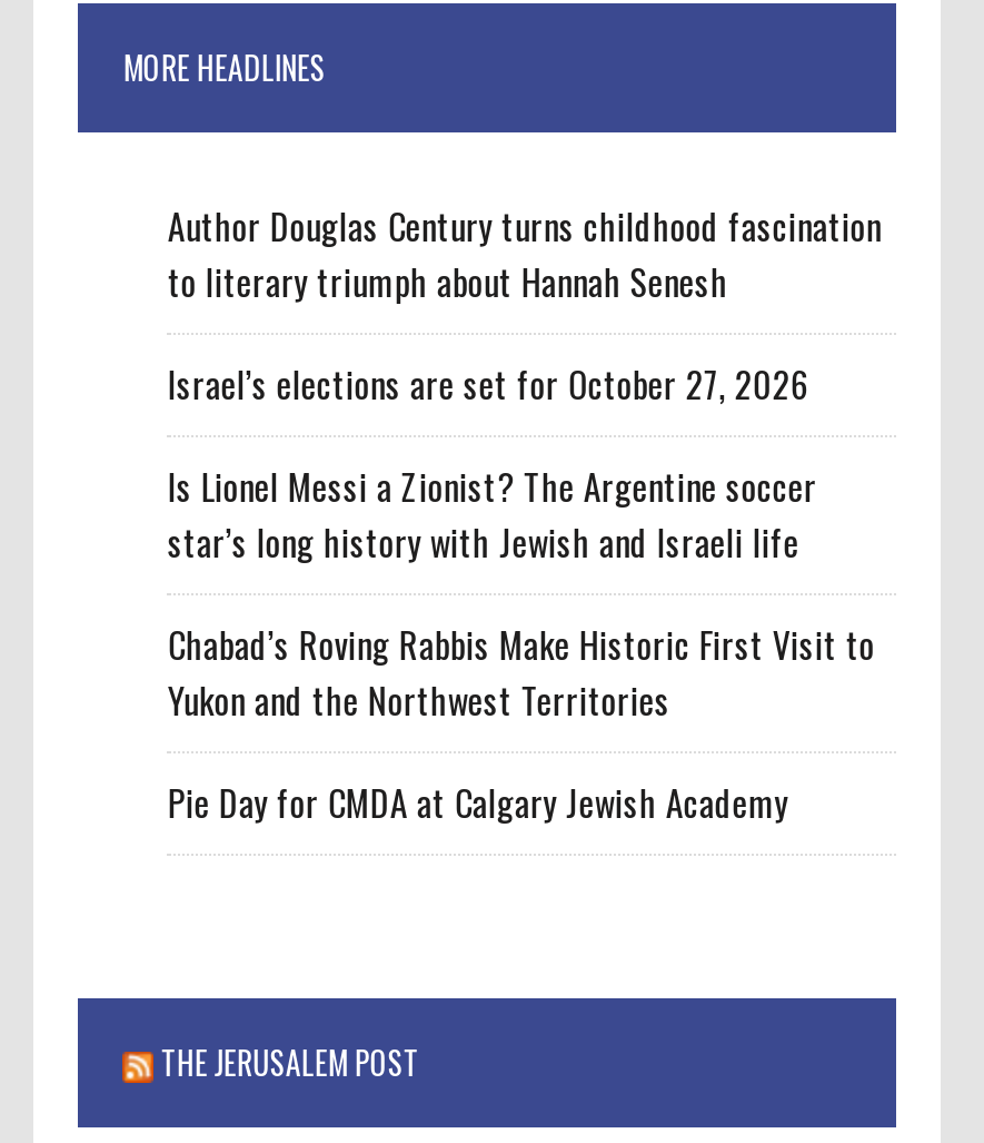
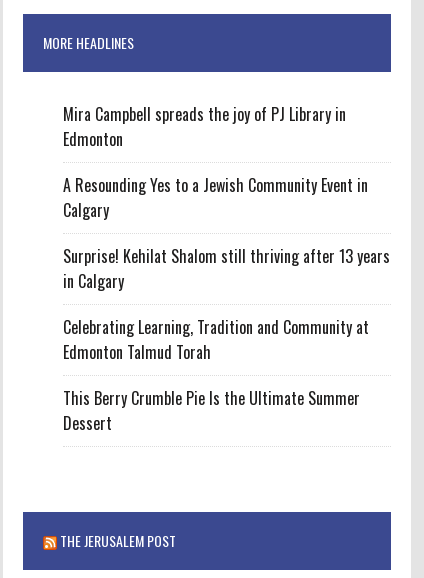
[168,199,881,308] Author Douglas Century turns childhood fascination | to literary triumph about Hannah Senesh -> [63,102,346,151] Mira Campbell spreads the joy of PJ Library in | Edmonton
[168,357,808,411] Israel’s elections are set for October 27, 2026 -> [63,173,368,222] A Resounding Yes to a Jewish Community Event in | Calgary
[168,460,817,569] Is Lionel Messi a Zionist? The Argentine soccer | star’s long history with Jewish and Israeli life -> [63,244,390,293] Surprise! Kehilat Shalom still thriving after 13 years | in Calgary
[168,618,875,727] Chabad’s Roving Rabbis Make Historic First Visit to | Yukon and the Northwest Territories -> [63,315,369,364] Celebrating Learning, Tradition and Community at | Edmonton Talmud Torah
[168,776,788,829] Pie Day for CMDA at Calgary Jewish Academy -> [63,386,360,435] This Berry Crumble Pie Is the Ultimate Summer | Dessert

